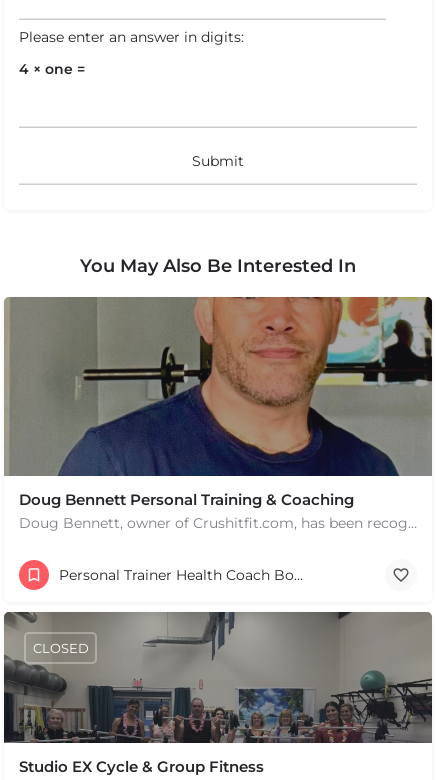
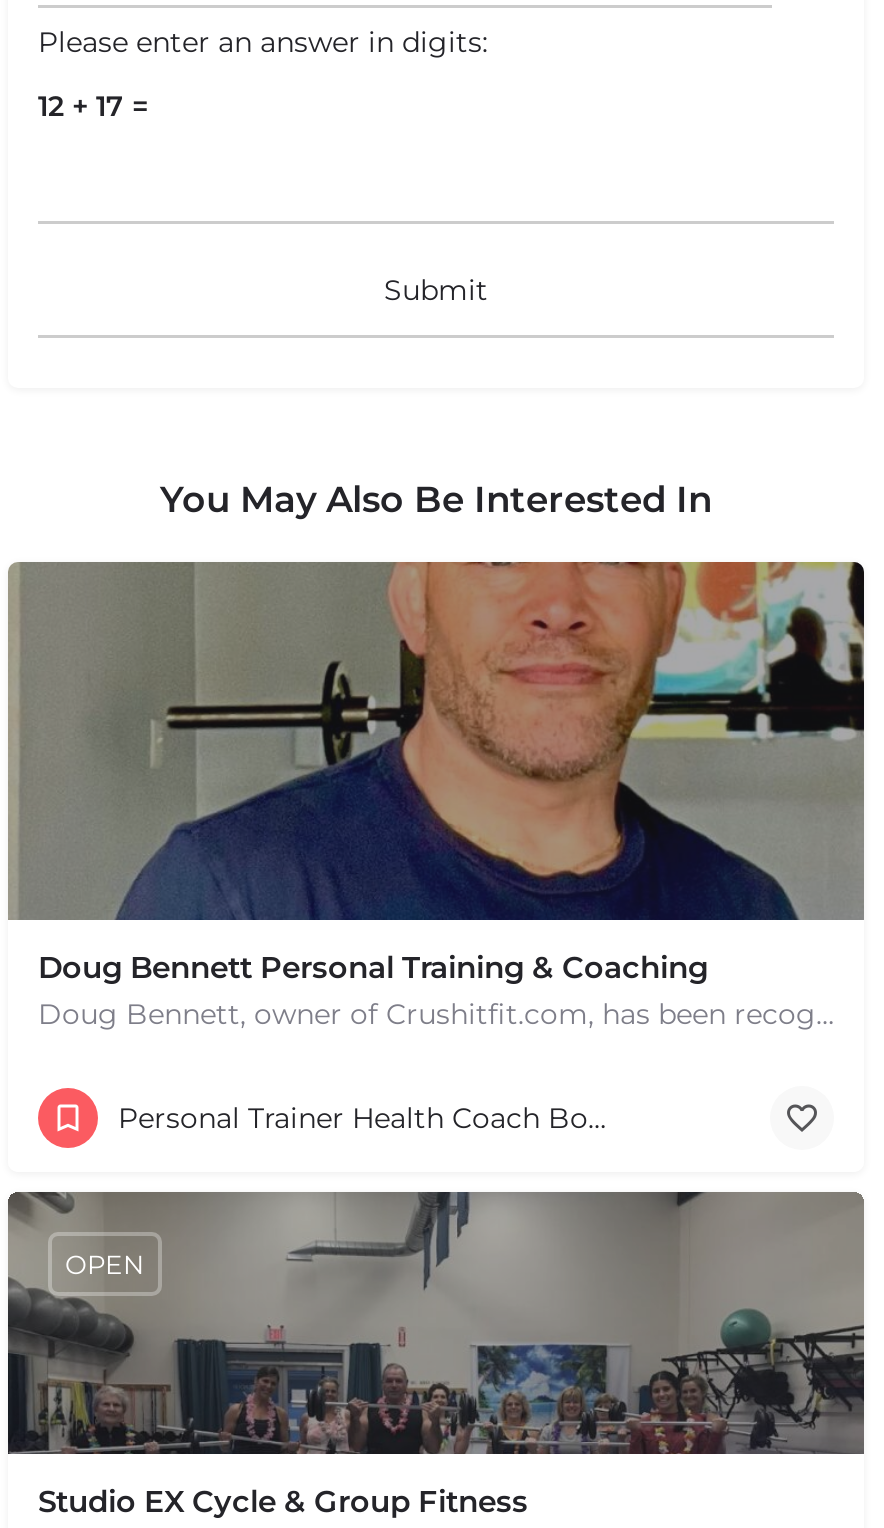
[19,60,85,78] 4 × one = -> [38,89,148,125] 12 + 17 =
[32,640,88,656] CLOSED -> [65,1248,145,1280] OPEN

